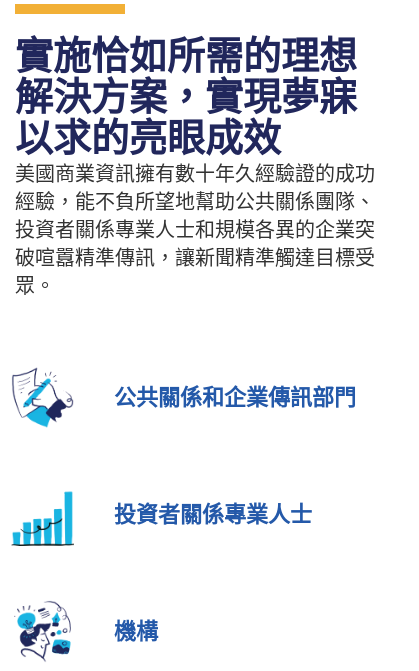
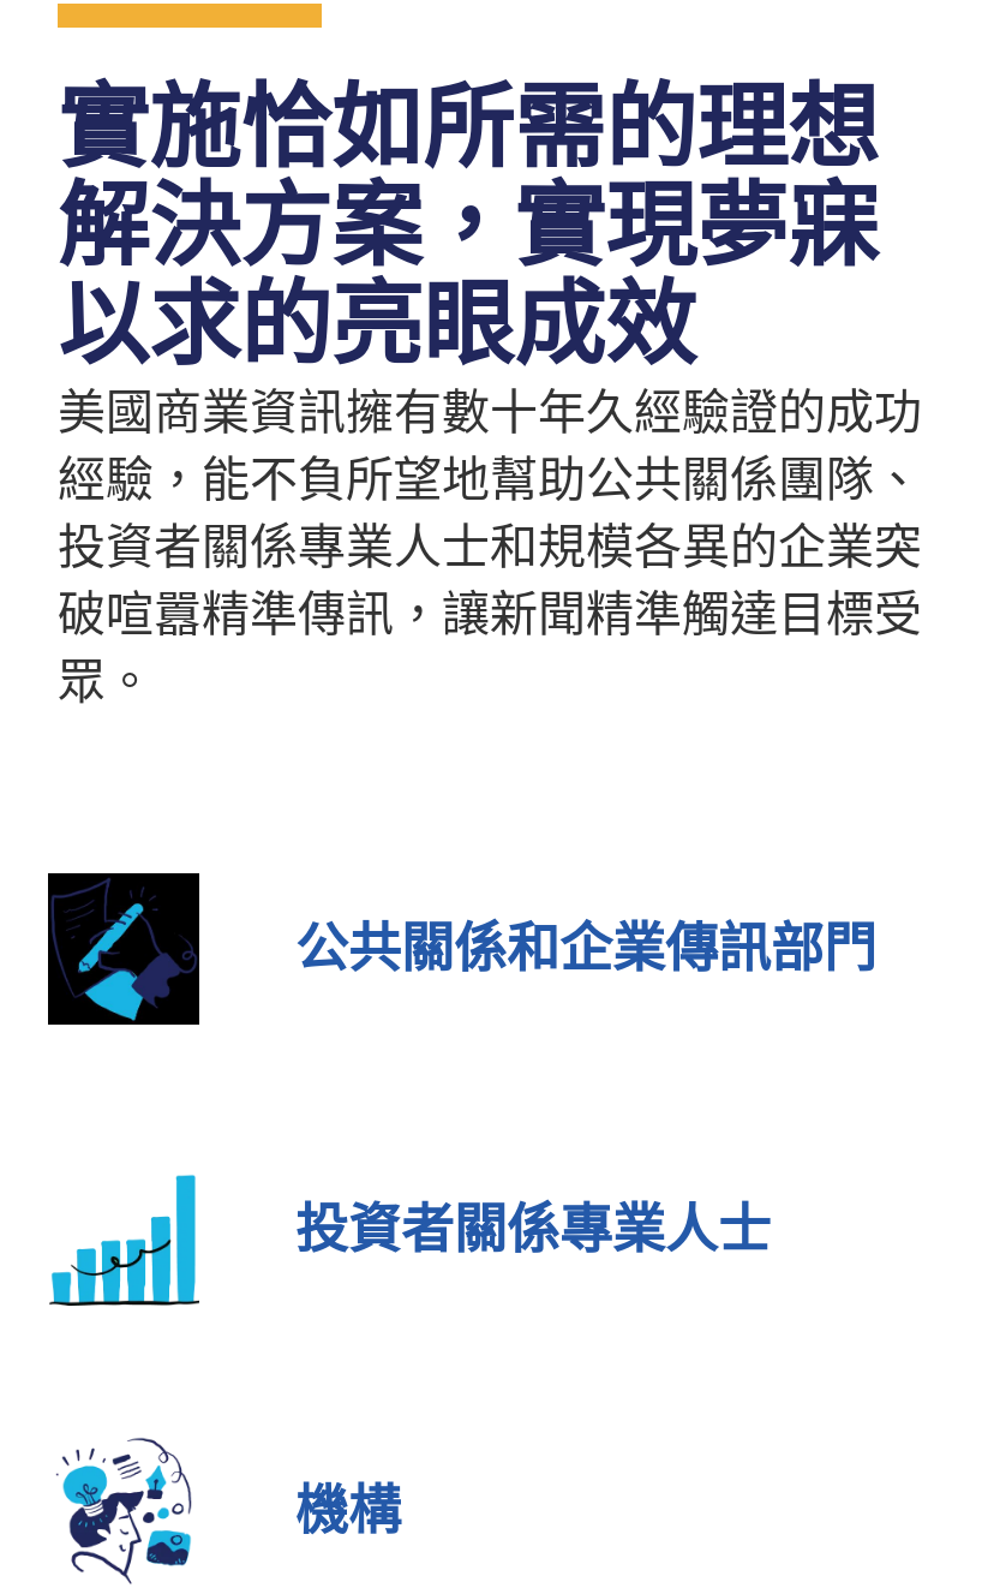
[11,366,74,429] [image] -> [46,871,202,1027] [image]

